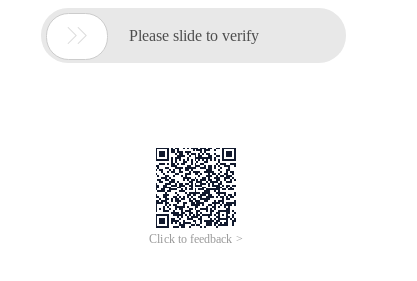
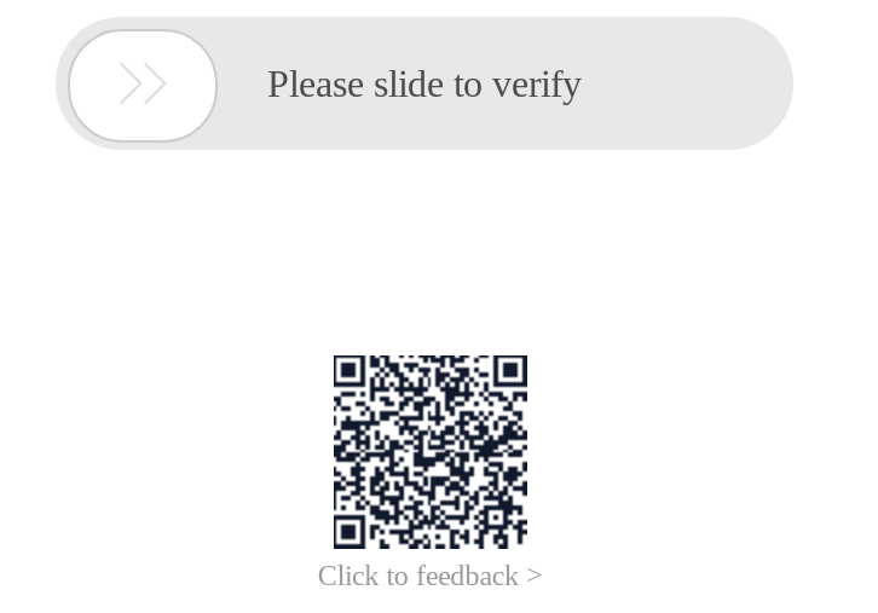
[157,153,237,229] [image] -> [334,365,527,551] [image]

